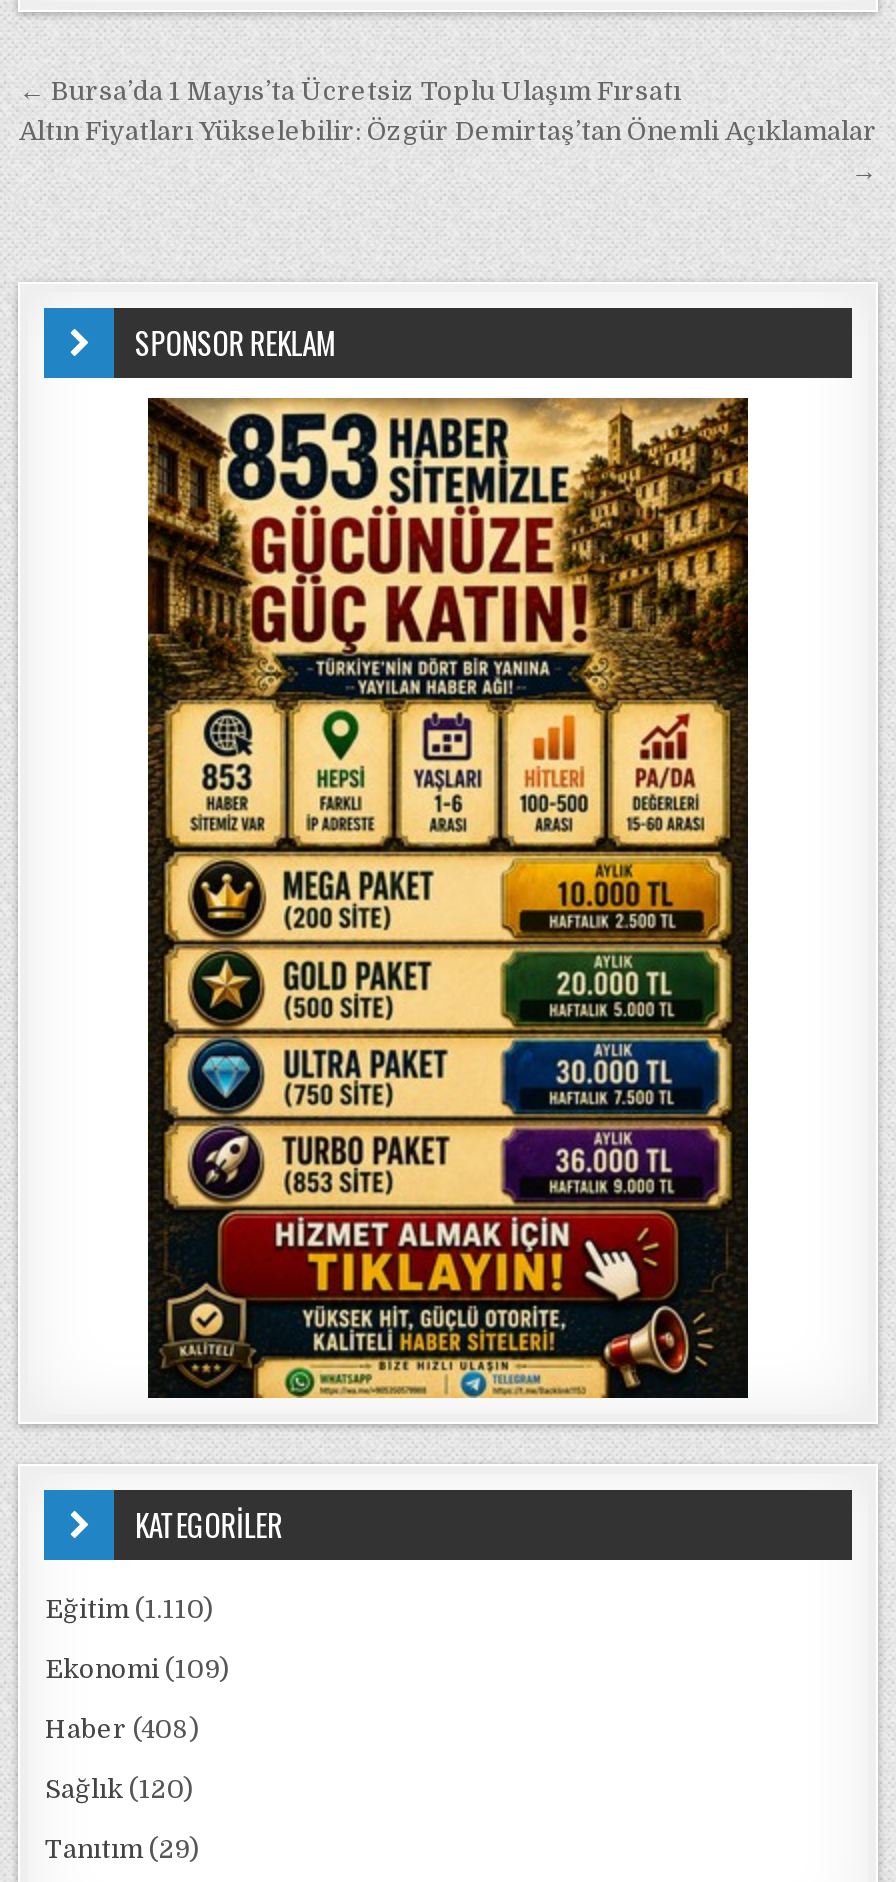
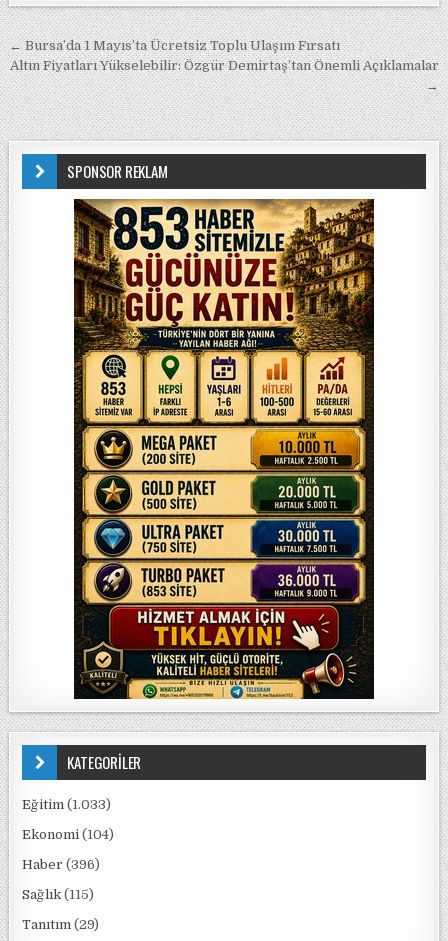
[45,1594,213,1624] Eğitim (1.110) -> [22,797,111,812] Eğitim (1.033)
[45,1654,229,1684] Ekonomi (109) -> [22,827,114,842] Ekonomi (104)
[45,1714,199,1744] Haber (408) -> [22,857,100,872] Haber (396)
[45,1774,193,1804] Sağlık (120) -> [22,887,94,902] Sağlık (115)

